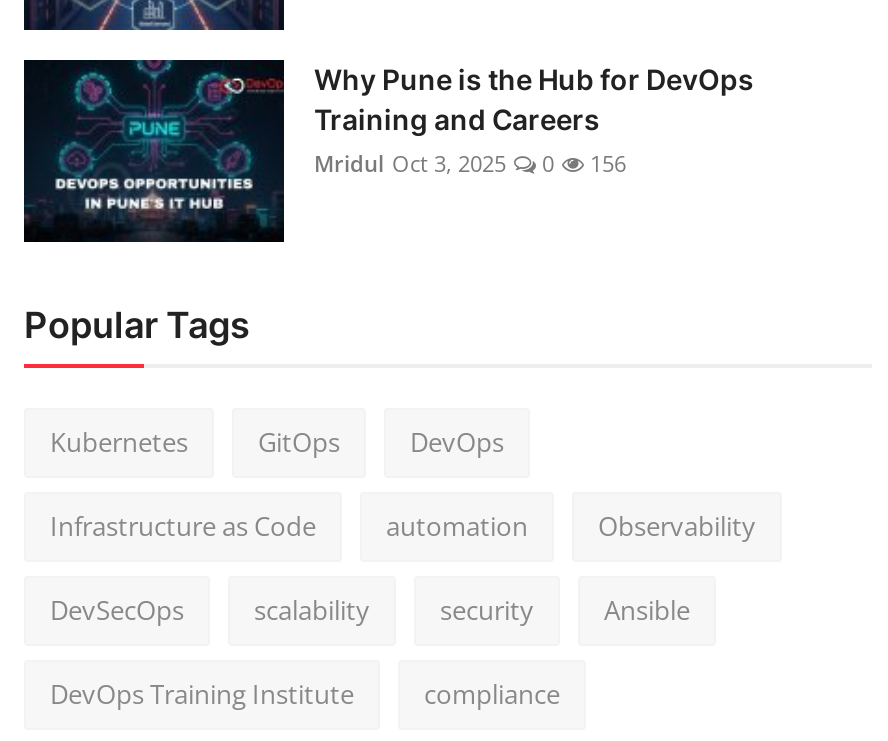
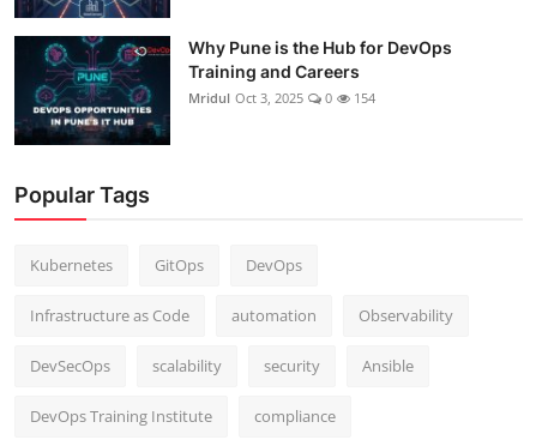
[314,148,626,178] Mridul Oct 3, 2025 0 156 -> [188,88,375,106] Mridul Oct 3, 2025 0 154

